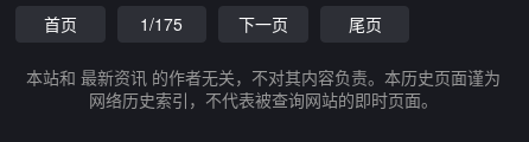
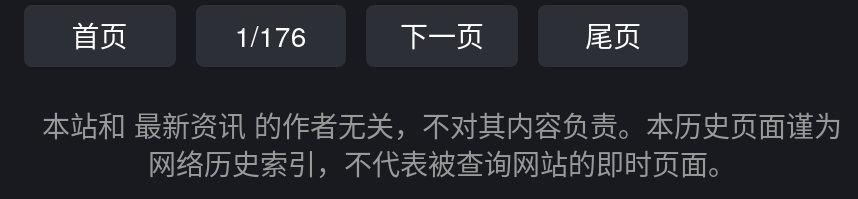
[140,12,183,35] 1/175 -> [235,15,307,55] 1/176

